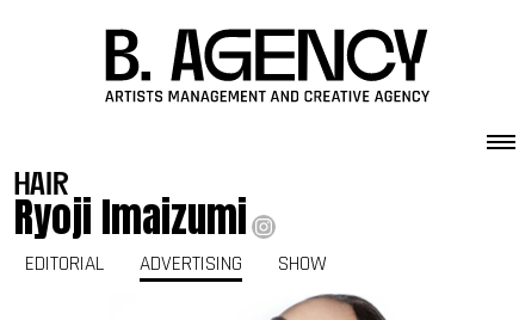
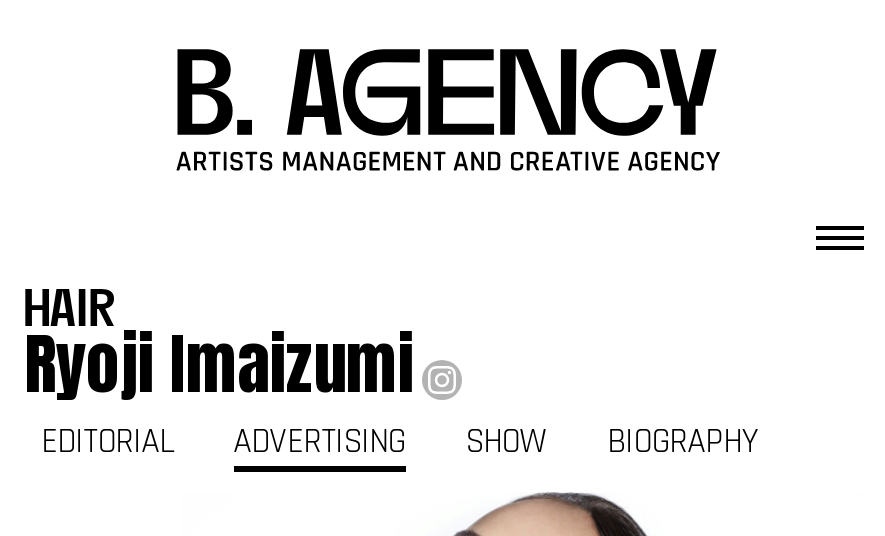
none -> [607,421,759,465] BIOGRAPHY

